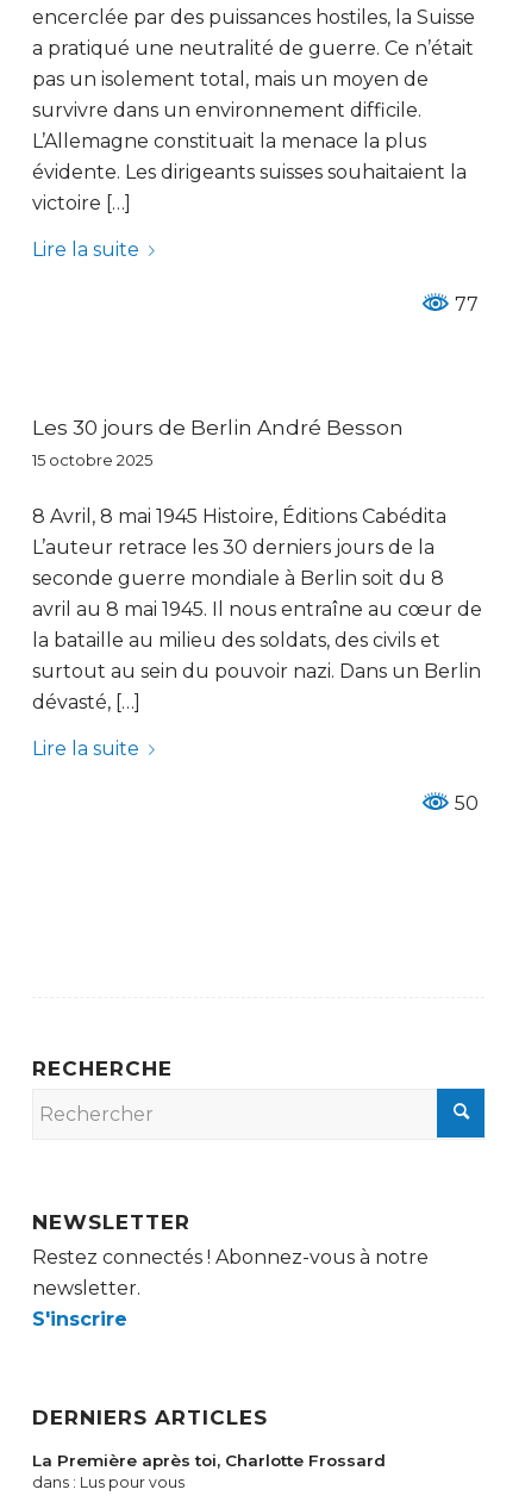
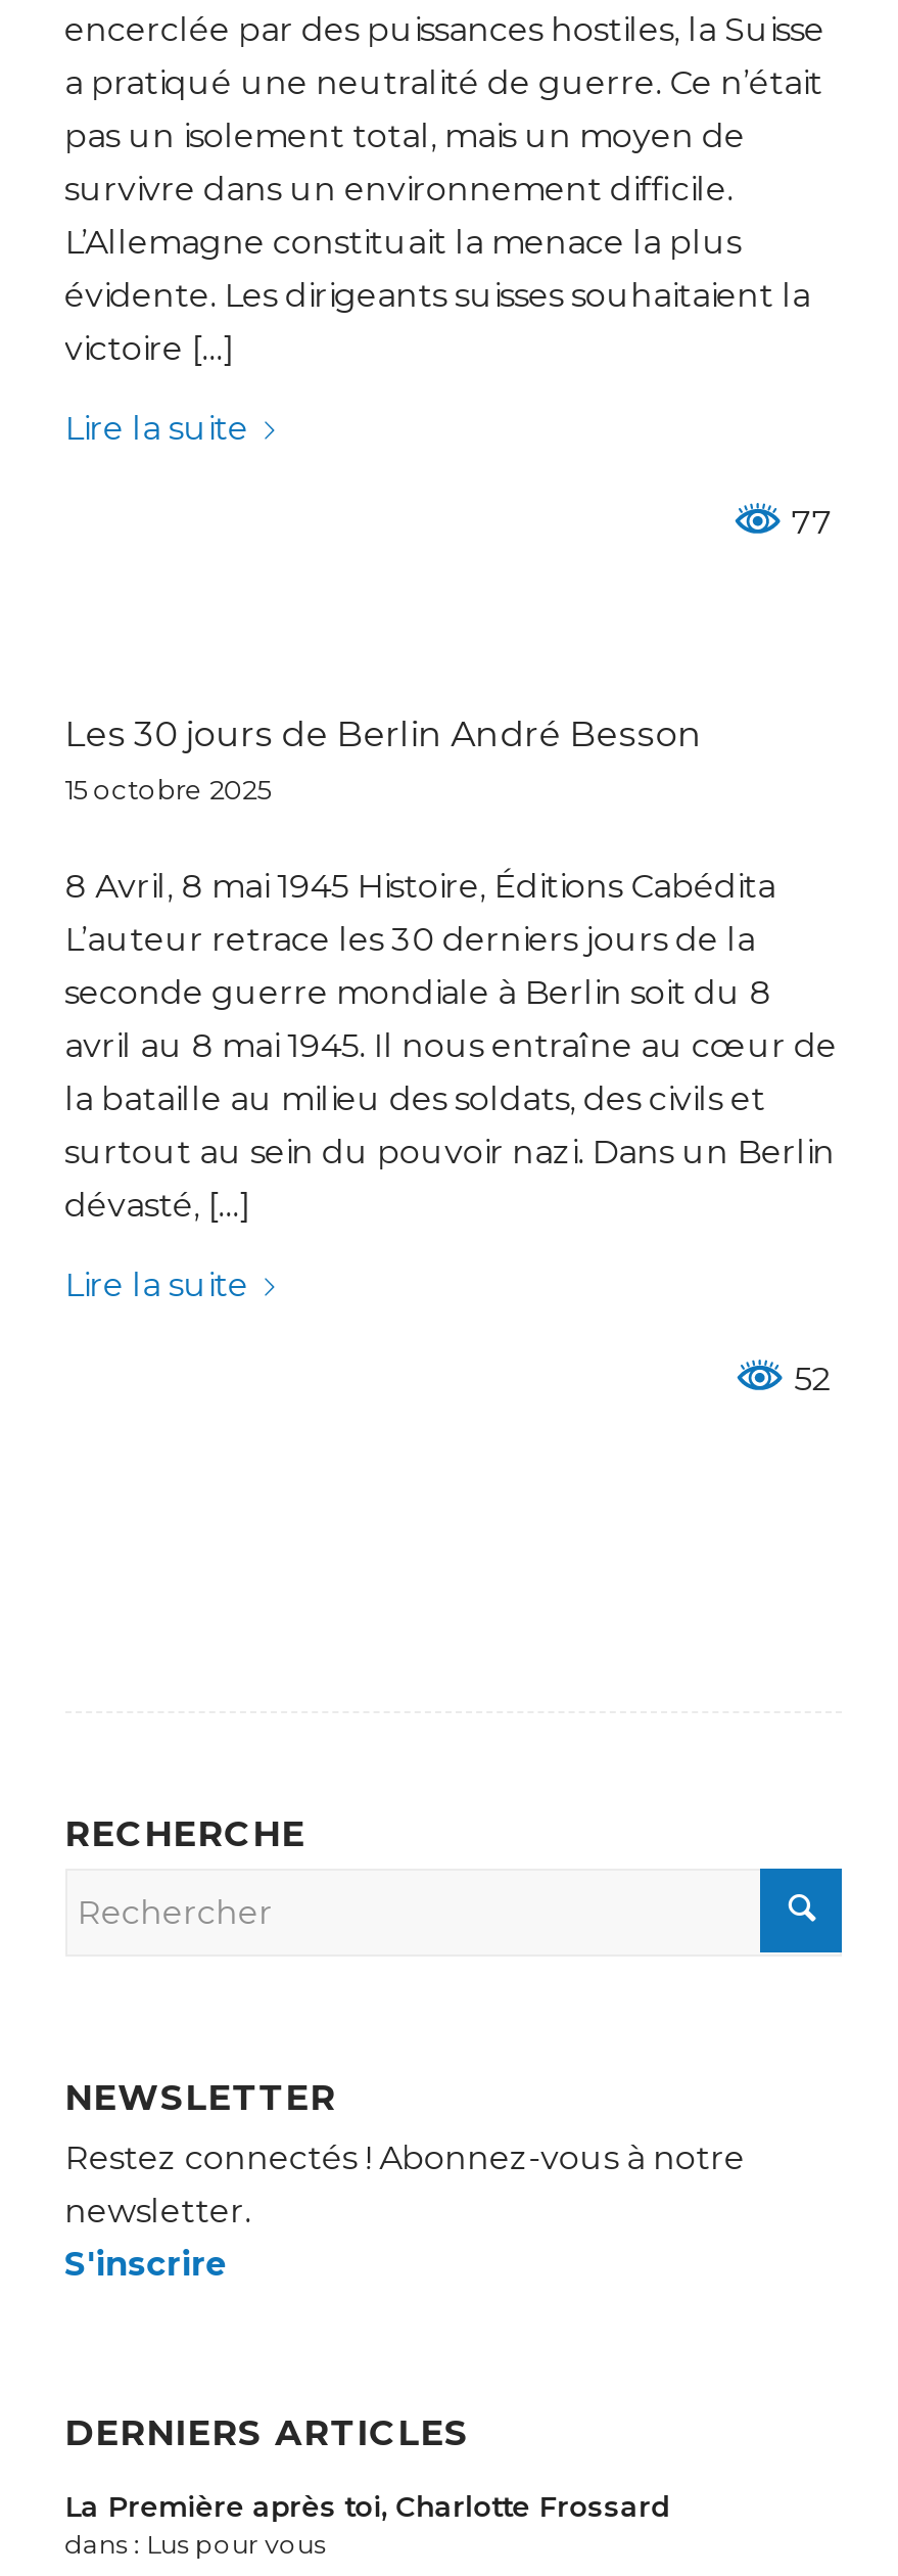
[450,791,479,814] 50 -> [785,1359,832,1397] 52

